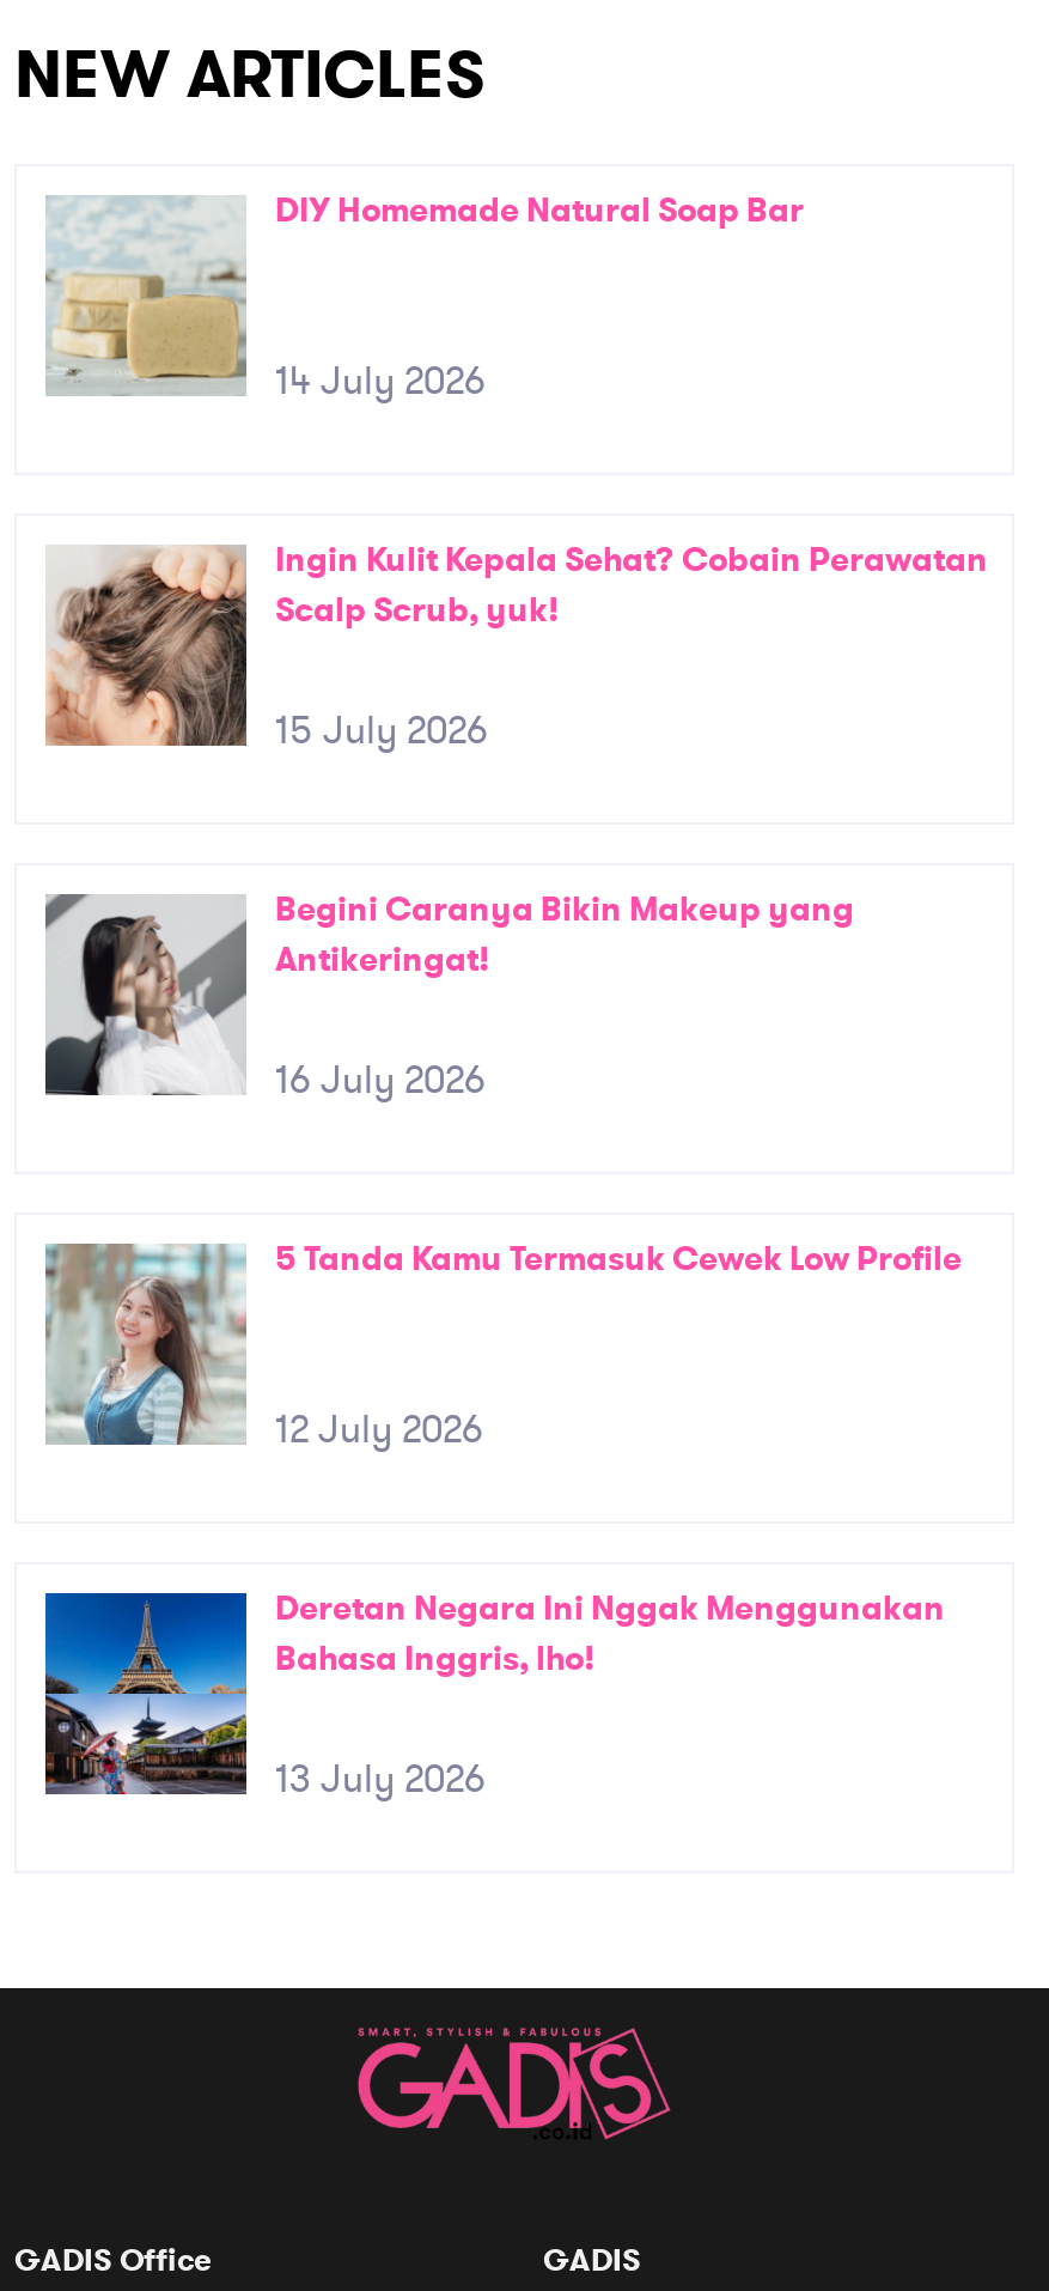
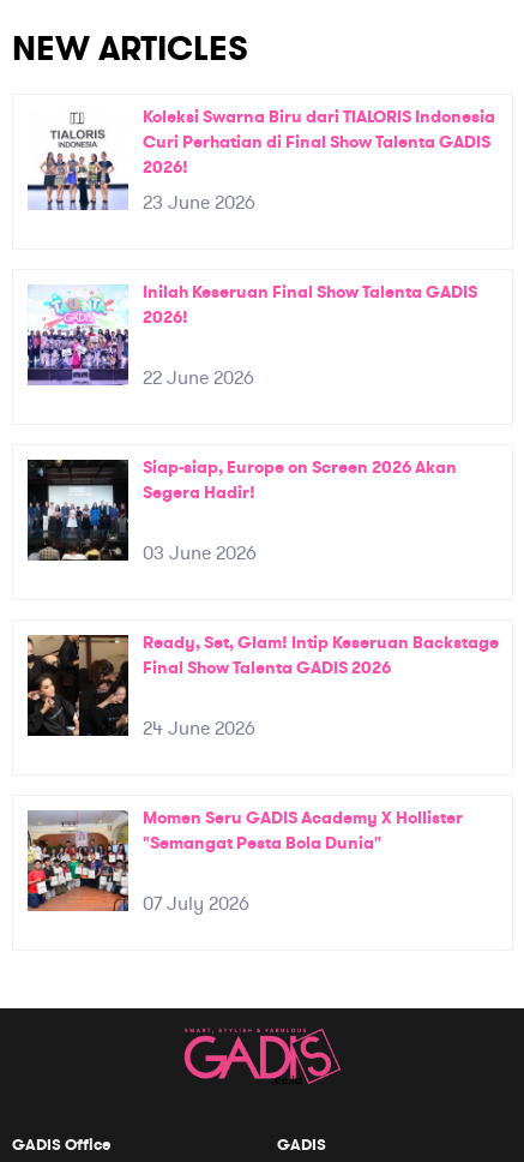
[43,188,988,1806] [image] | DIY Homemade Natural Soap Bar | 14 July 2026 | Ingin Kulit Kepala Sehat? Cobain Perawatan | Scalp Scrub, yuk! | 15 July 2026 | Begini Caranya Bikin Makeup yang | Antikeringat! | 16 July 2026 | 5 Tanda Kamu Termasuk Cewek Low Profile | 12 July 2026 | Deretan Negara Ini Nggak Menggunakan | Bahasa Inggris, lho! | 13 July 2026 -> [28,106,499,917] [image] | Koleksi Swarna Biru dari TIALORIS Indonesia | Curi Perhatian di Final Show Talenta GADIS | 2026! | 23 June 2026 | Inilah Keseruan Final Show Talenta GADIS | 2026! | 22 June 2026 | Siap-siap, Europe on Screen 2026 Akan | Segera Hadir! | 03 June 2026 | Ready, Set, Glam! Intip Keseruan Backstage | Final Show Talenta GADIS 2026 | 24 June 2026 | Momen Seru GADIS Academy X Hollister | "Semangat Pesta Bola Dunia" | 07 July 2026
[45,545,249,748] [image] -> [26,284,130,387] [image]
[43,892,246,1095] [image] -> [26,459,130,562] [image]
[43,1244,246,1447] [image] -> [26,634,130,737] [image]
[43,1591,249,1797] [image] -> [26,809,130,912] [image]

